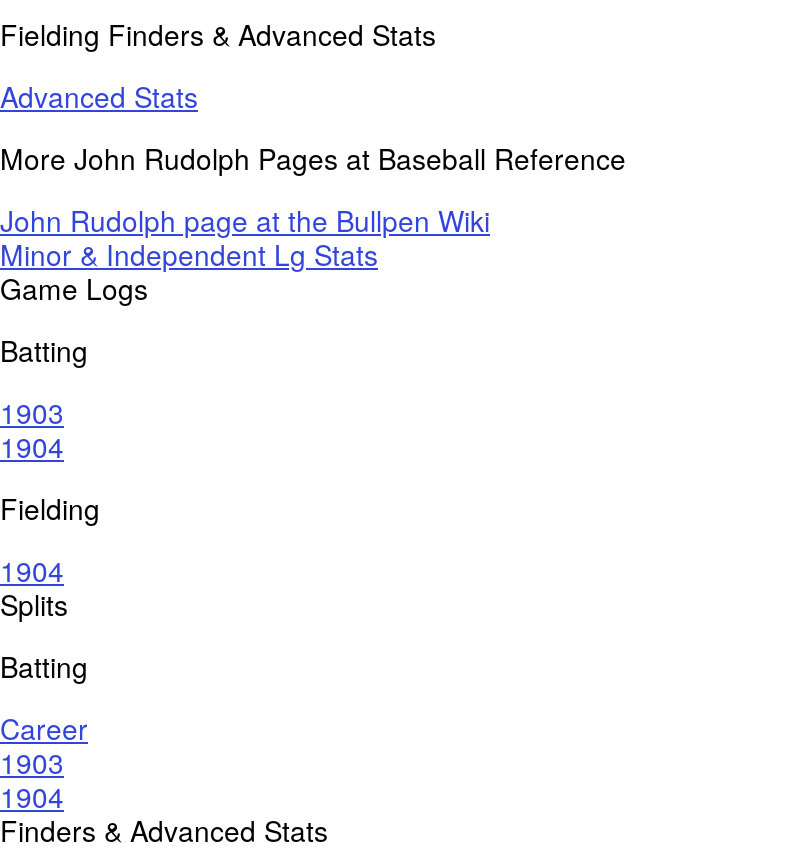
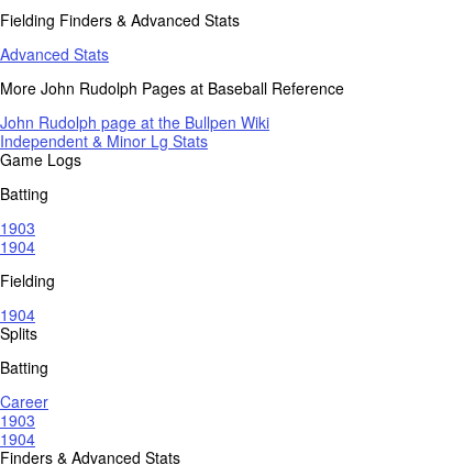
[0,234,378,274] Minor & Independent Lg Stats -> [0,129,208,151] Independent & Minor Lg Stats

